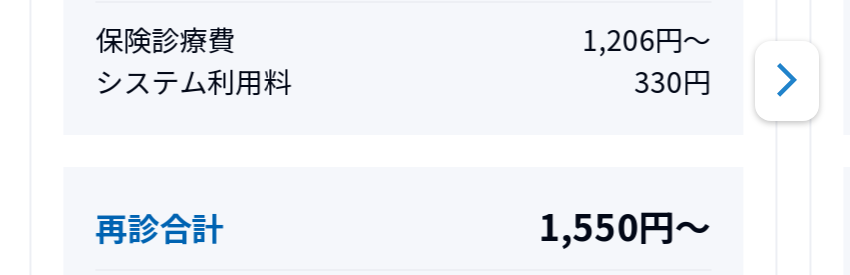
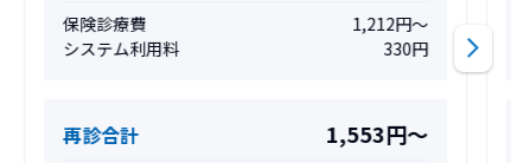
[583,20,711,60] 1,206円〜 -> [352,12,428,35] 1,212円〜
[539,200,711,252] 1,550円〜 -> [326,118,428,149] 1,553円〜

